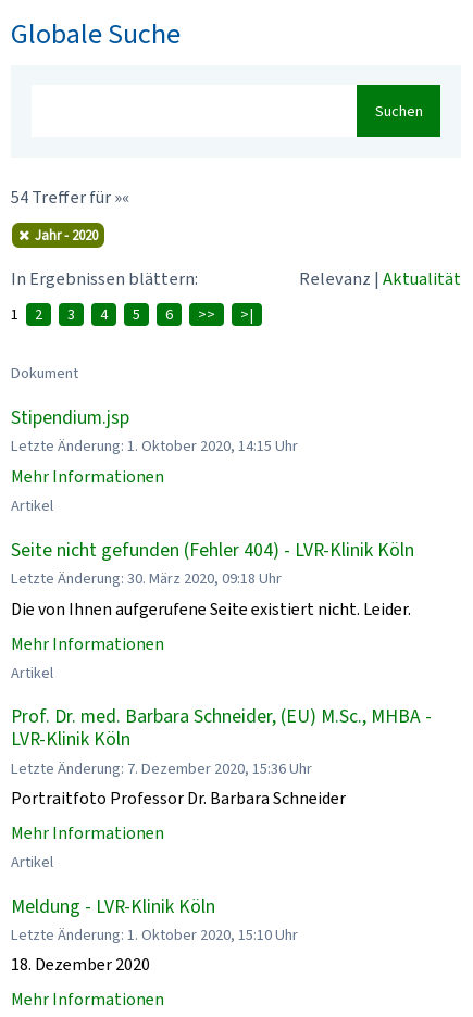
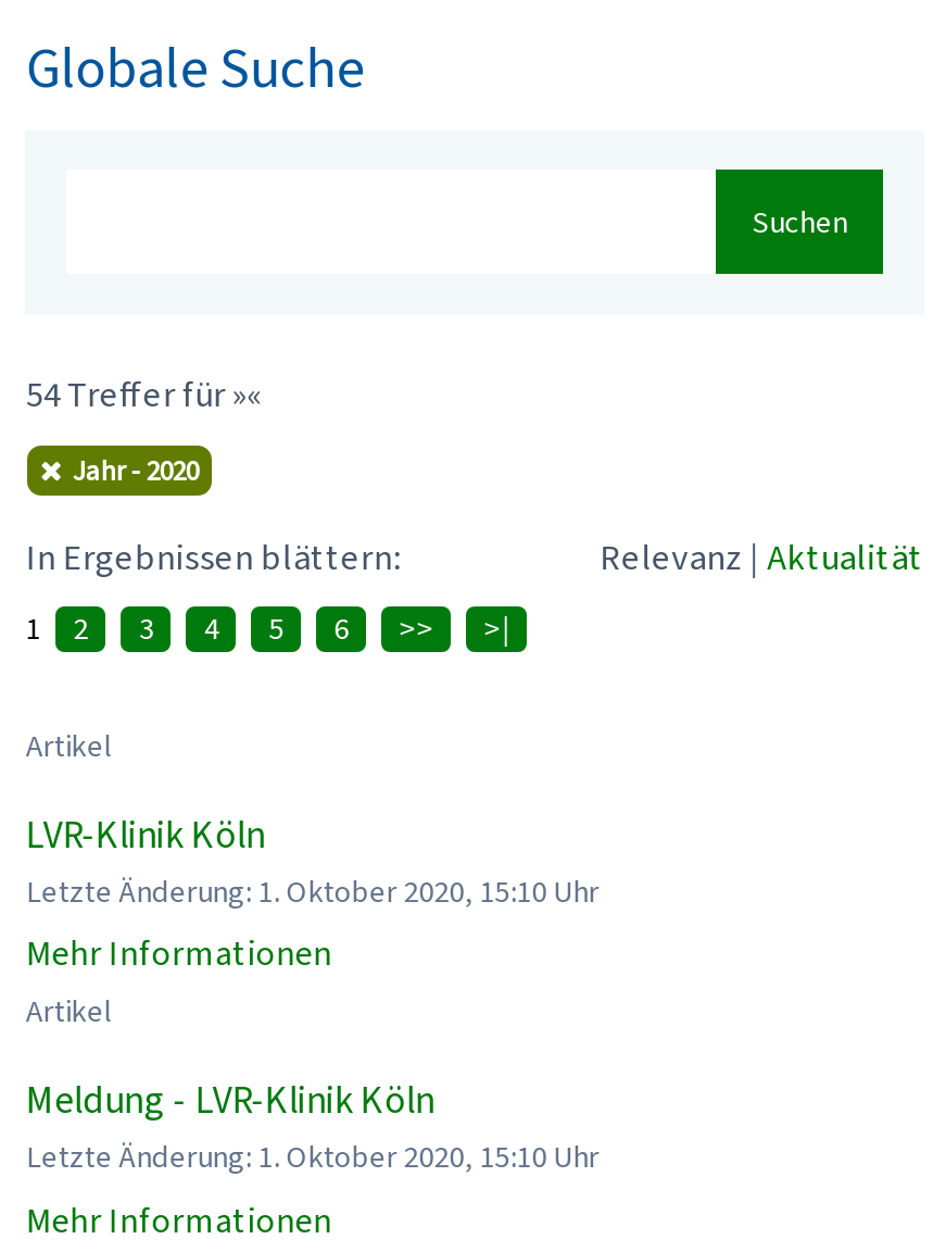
[11,363,298,488] Dokument | Stipendium.jsp | Letzte Änderung: 1. Oktober 2020, 14:15 Uhr | Mehr Informationen -> none
[11,537,432,730] Seite nicht gefunden (Fehler 404) - LVR-Klinik Köln | Letzte Änderung: 30. März 2020, 09:18 Uhr | Die von Ihnen aufgerufene Seite existiert nicht. Leider. | Mehr Informationen | Artikel | Prof. Dr. med. Barbara Schneider, (EU) M.Sc., MHBA - -> none
[11,758,346,809] Letzte Änderung: 7. Dezember 2020, 15:36 Uhr | Portraitfoto Professor Dr. Barbara Schneider -> [26,872,599,914] Letzte Änderung: 1. Oktober 2020, 15:10 Uhr
[11,953,150,976] 18. Dezember 2020 -> none

